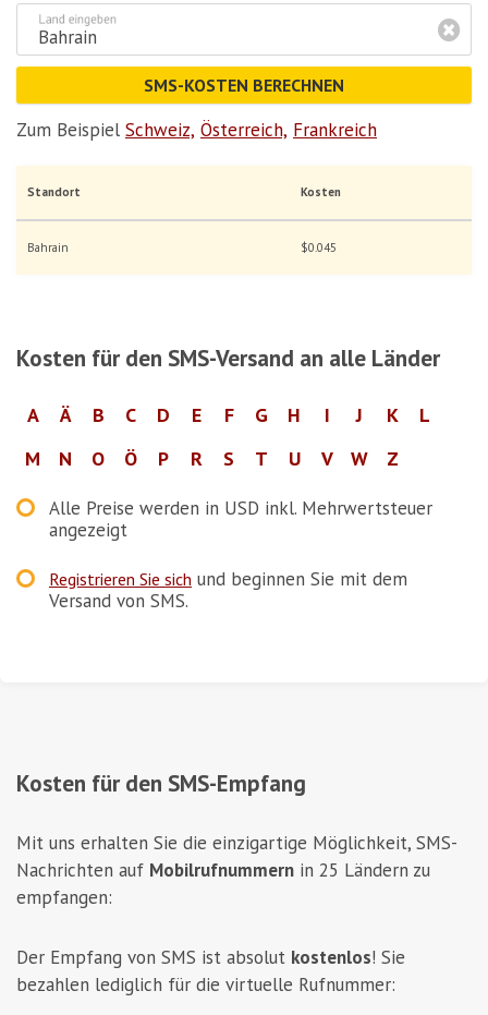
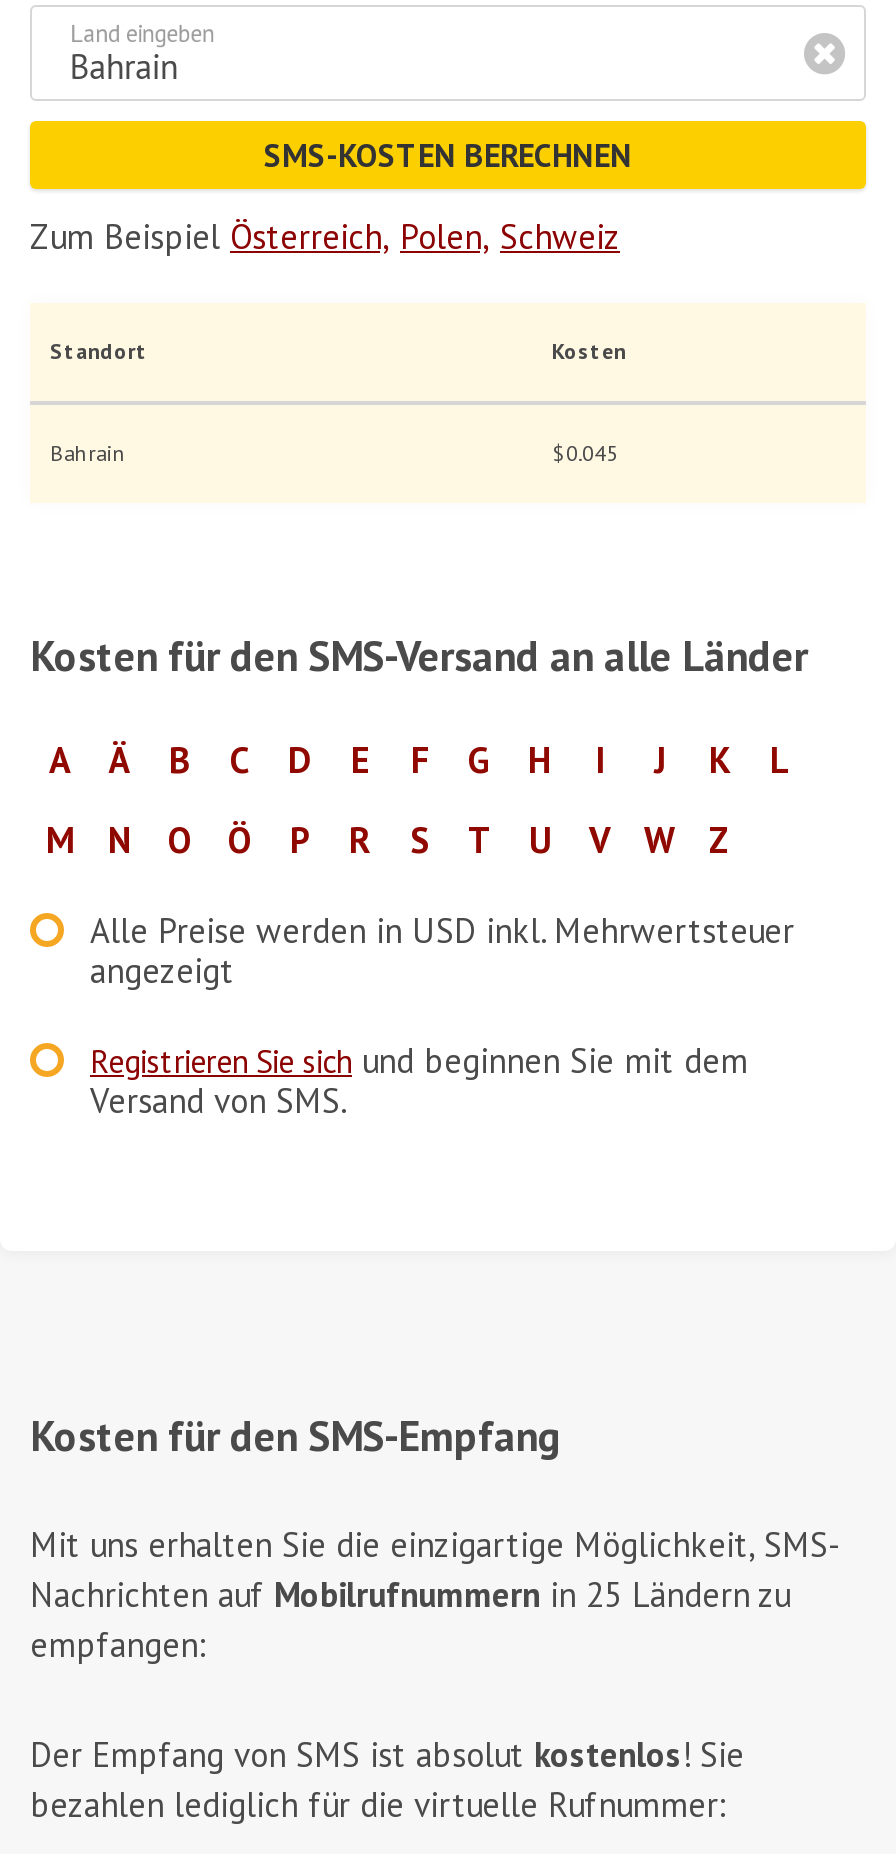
[16,118,377,142] Zum Beispiel Schweiz, Österreich, Frankreich -> [30,215,620,259] Zum Beispiel Österreich, Polen, Schweiz

